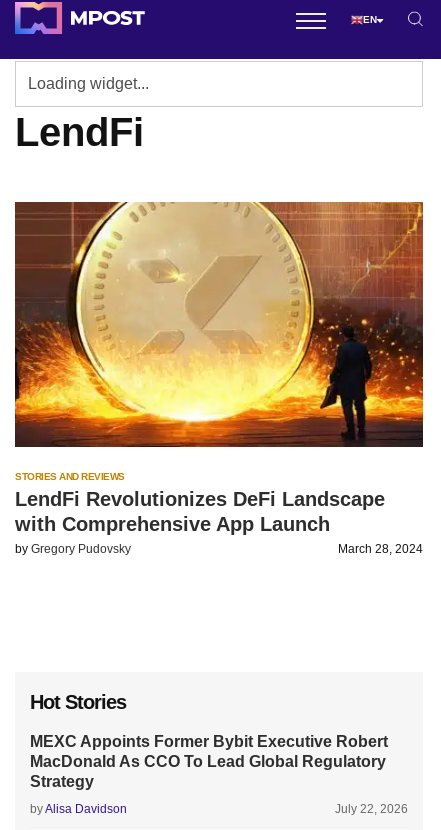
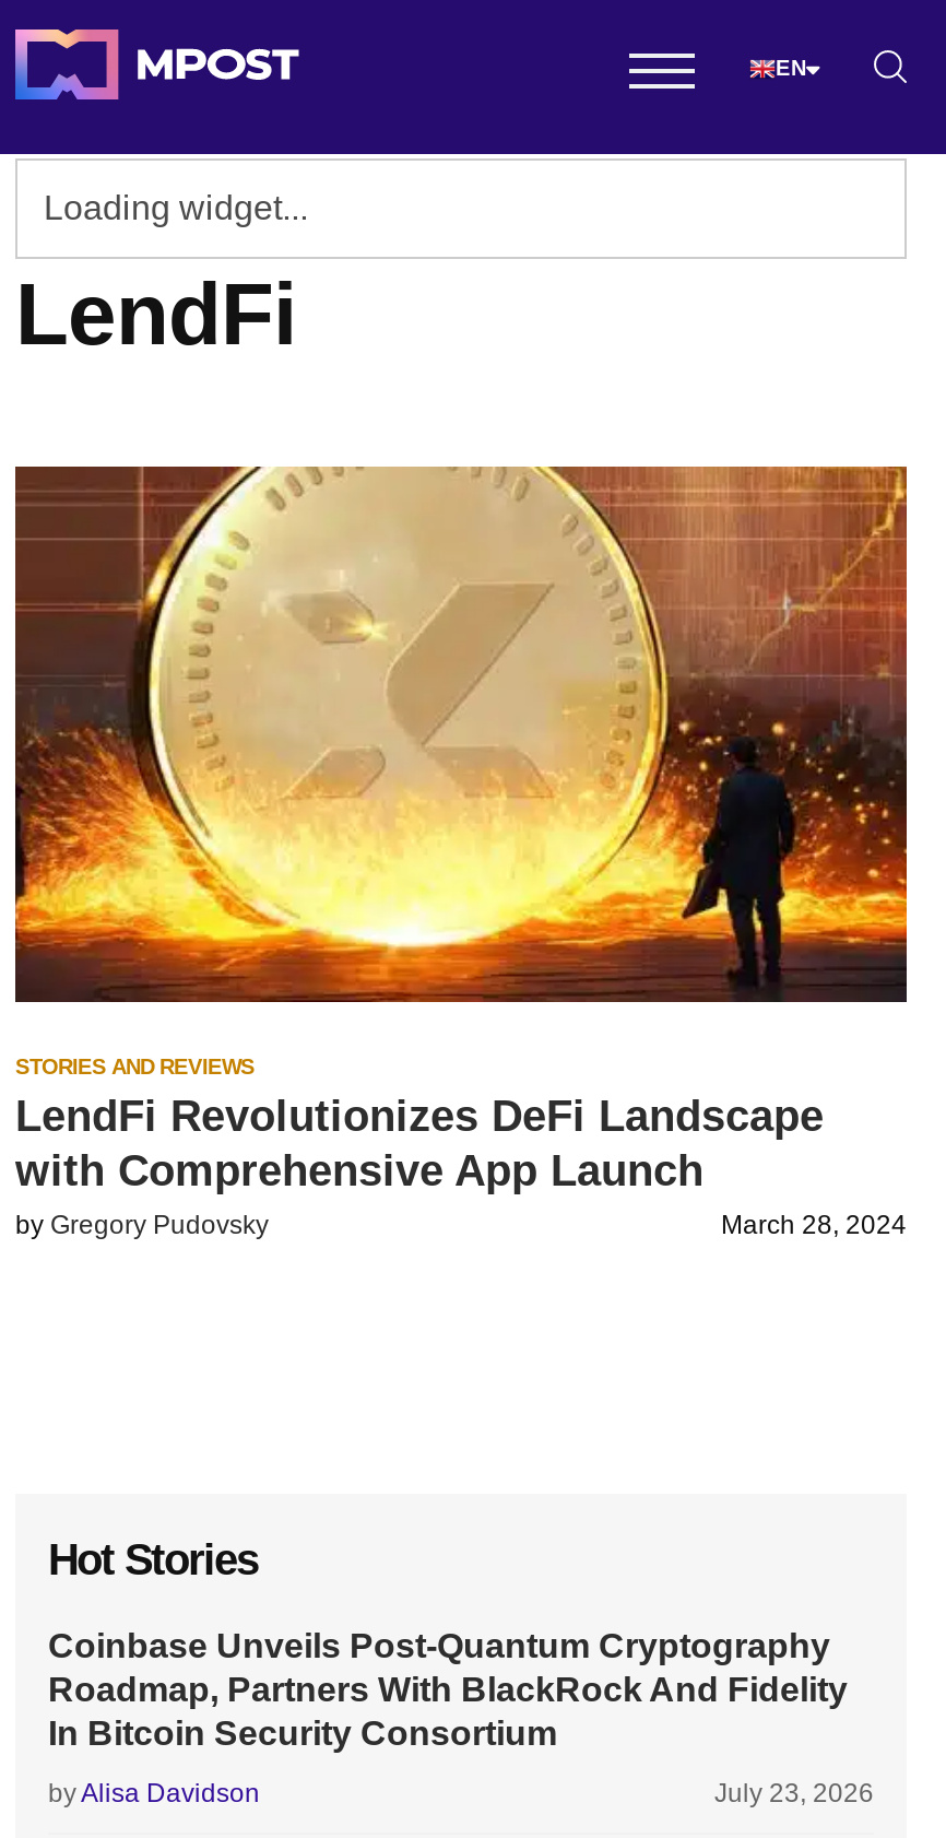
[30,733,388,790] MEXC Appoints Former Bybit Executive Robert | MacDonald As CCO To Lead Global Regulatory | Strategy -> [48,1627,848,1752] Coinbase Unveils Post-Quantum Cryptography | Roadmap, Partners With BlackRock And Fidelity | In Bitcoin Security Consortium
[335,802,408,816] July 22, 2026 -> [714,1778,874,1808] July 23, 2026

